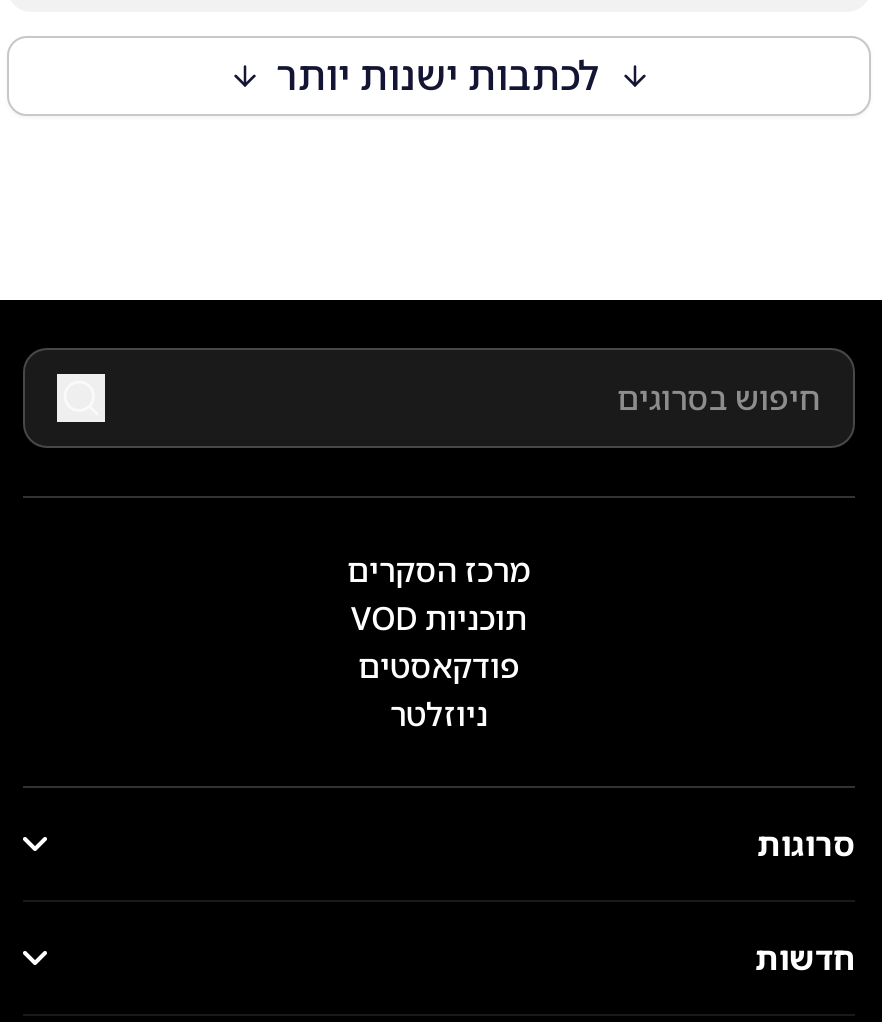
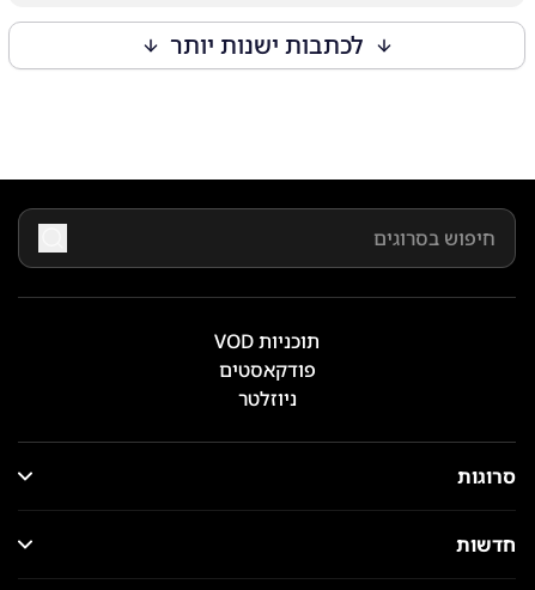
[347,548,531,592] מרכז הסקרים -> none

